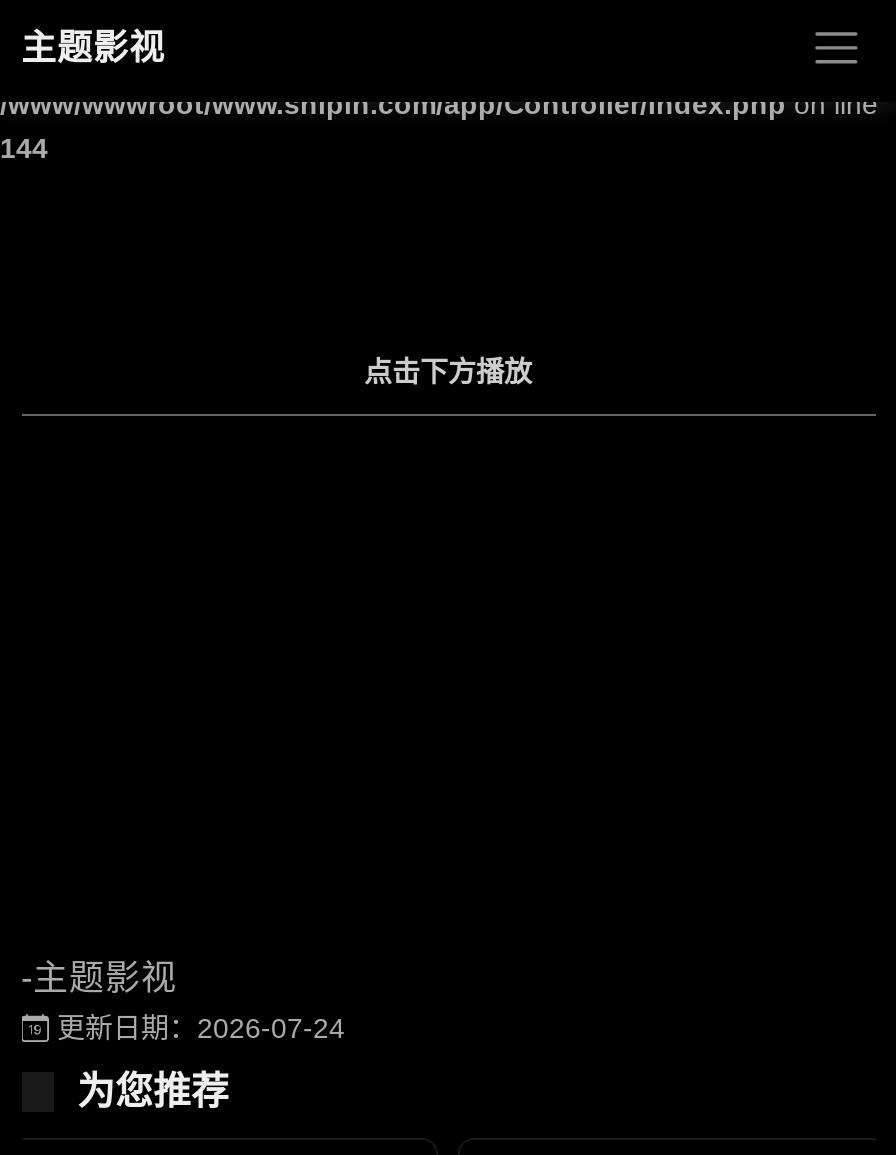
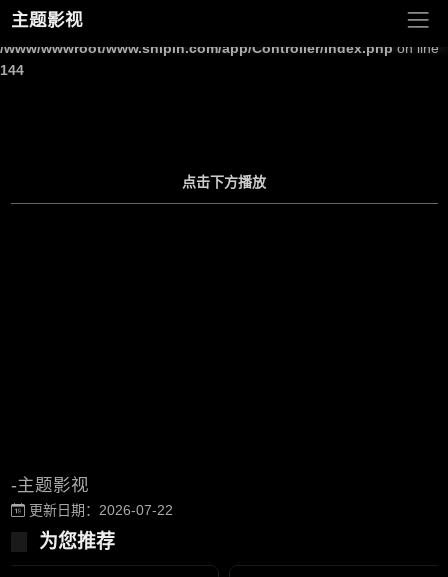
[49,1012,345,1044] 更新日期：2026-07-24 -> [24,502,172,518] 更新日期：2026-07-22

